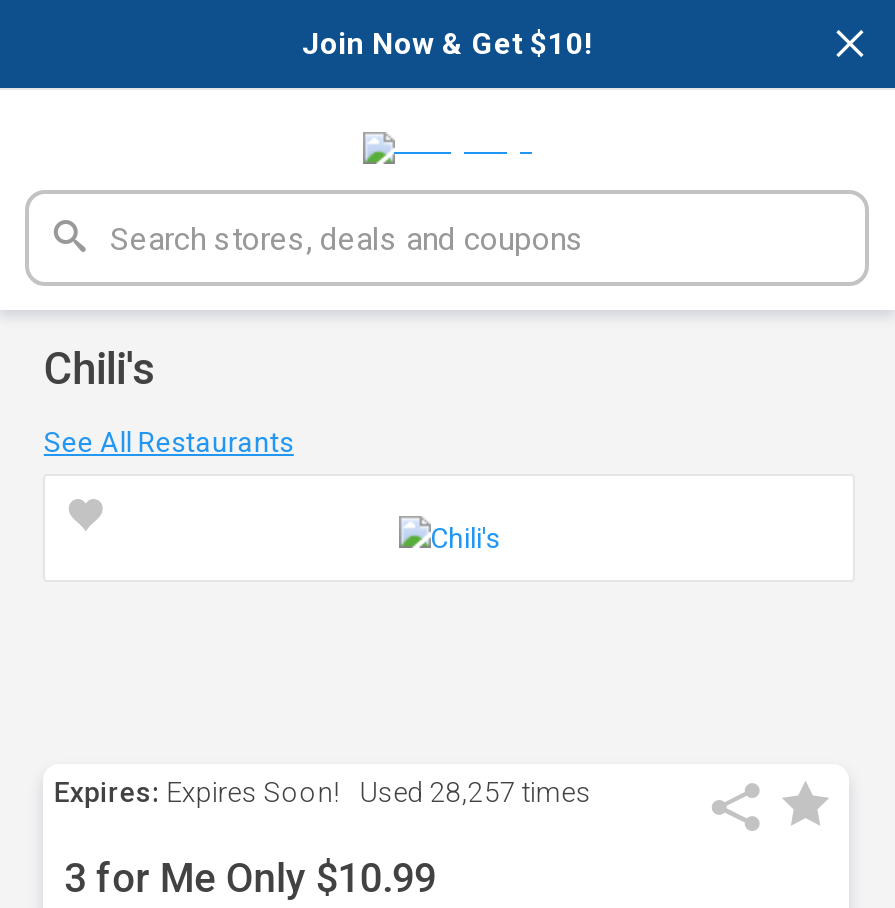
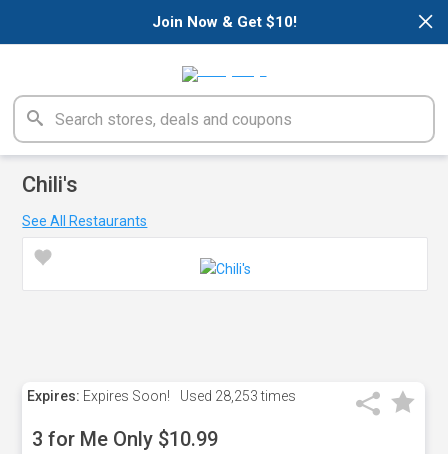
[54,776,592,808] Expires: Expires Soon! Used 28,257 times -> [27,388,296,404] Expires: Expires Soon! Used 28,253 times

